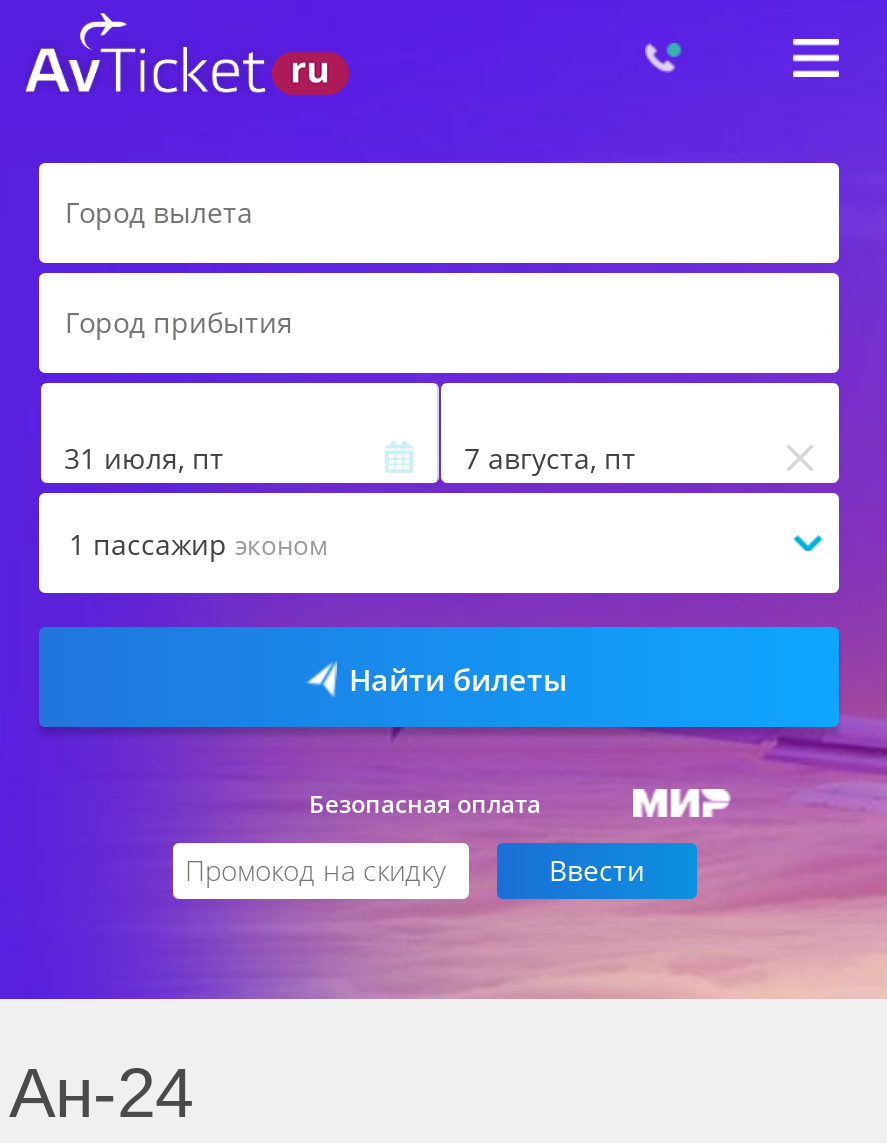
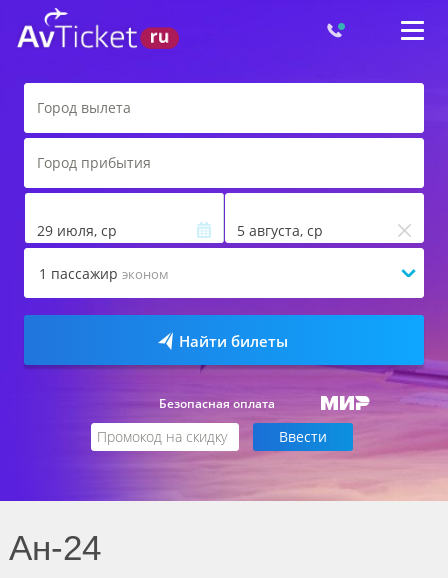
[64,439,224,477] 31 июля, пт -> [36,221,116,240] 29 июля, ср
[464,439,636,477] 7 августа, пт -> [236,221,322,240] 5 августа, ср

